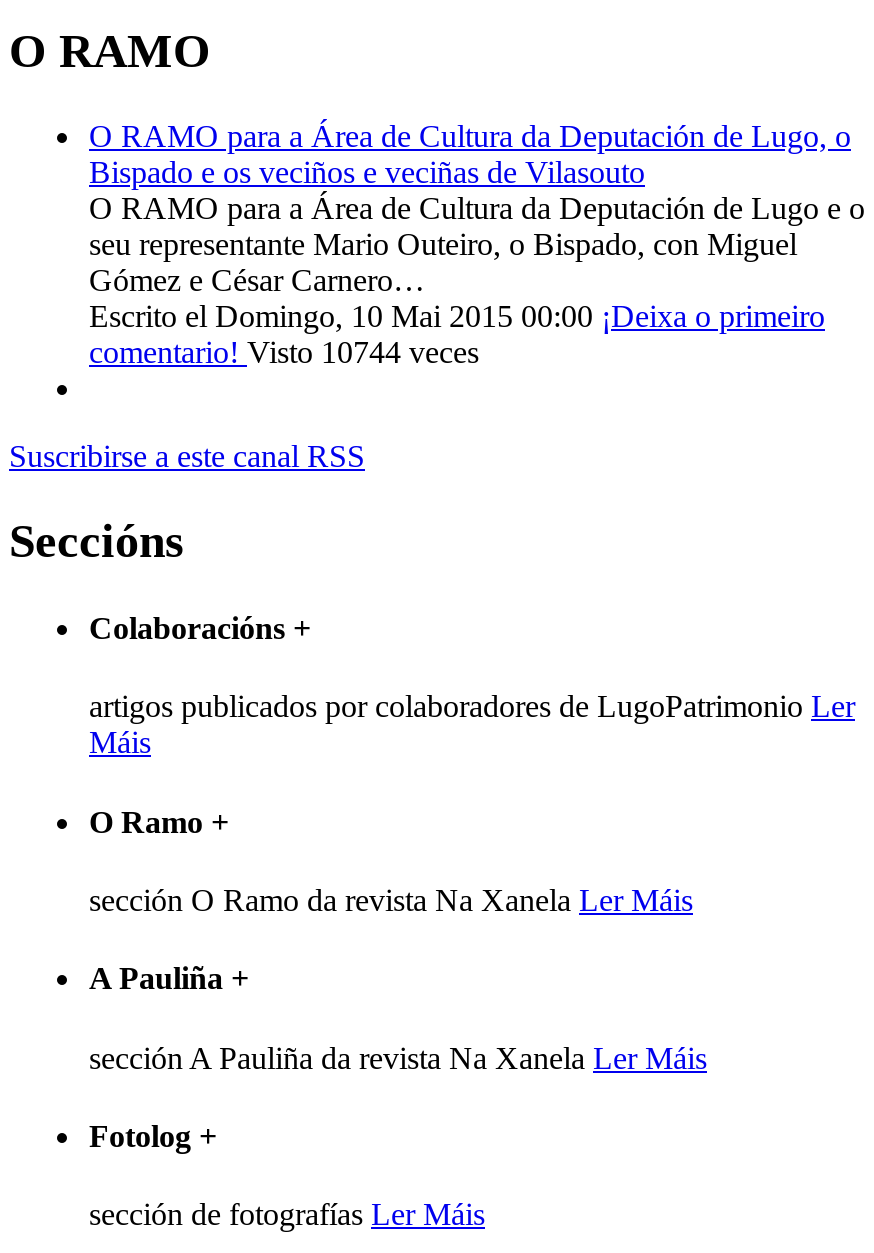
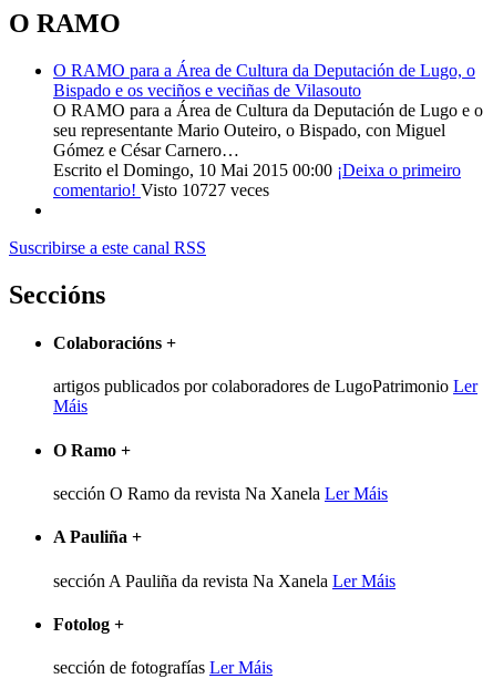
[89,335,479,369] comentario! Visto 10744 veces -> [53,181,269,199] comentario! Visto 10727 veces

